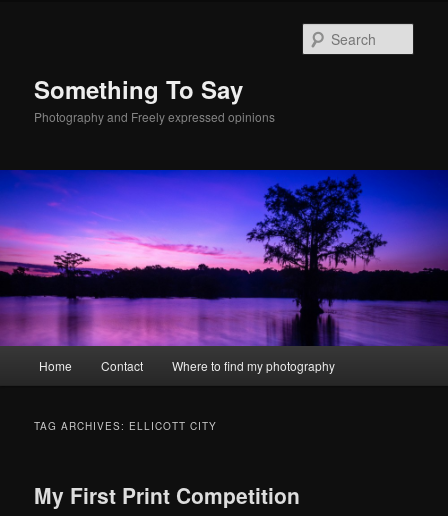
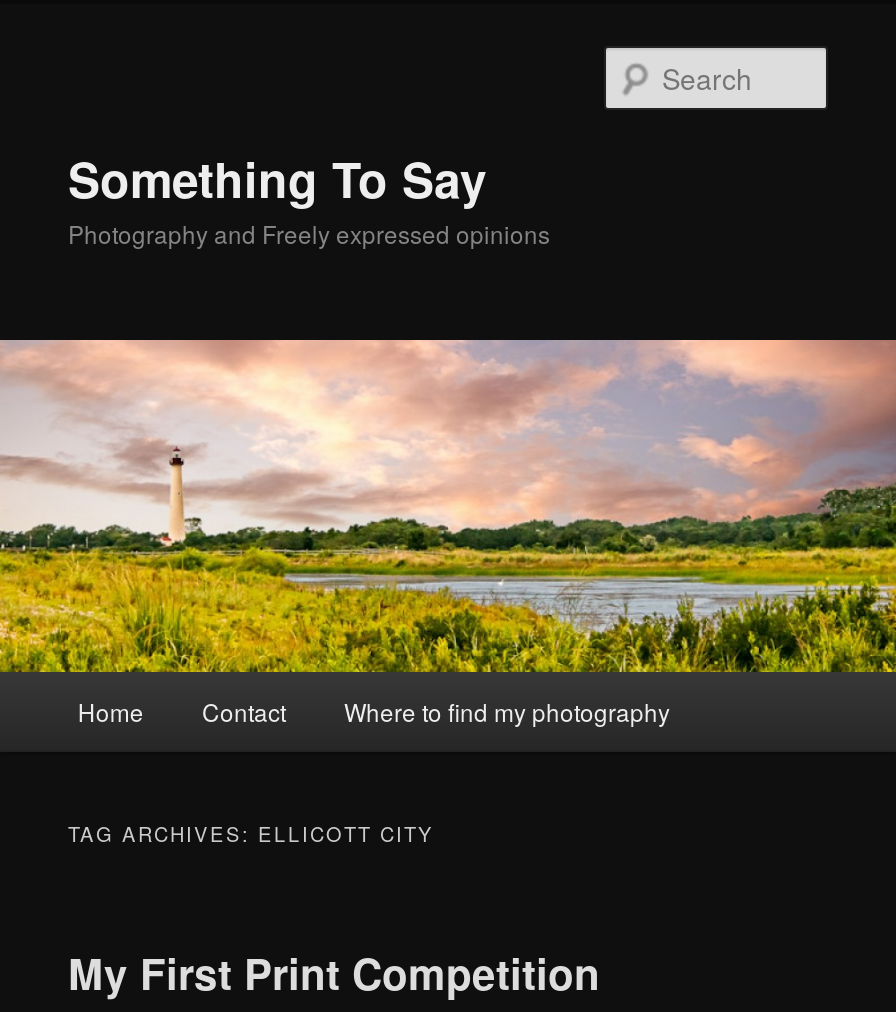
[3,169,445,347] [image] -> [6,338,890,674] [image]

